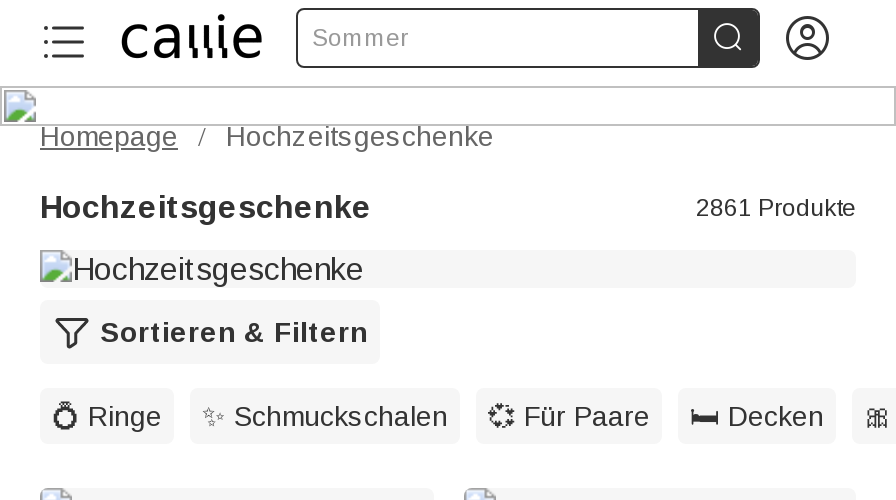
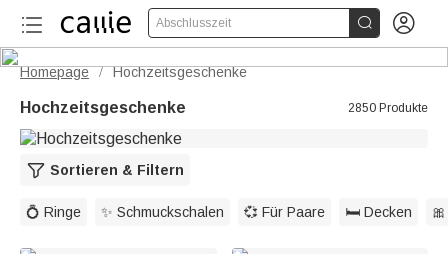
[312,24,408,52] Sommer -> [156,16,231,30] Abschlusszeit
[696,194,856,222] 2861 Produkte -> [348,101,428,115] 2850 Produkte

